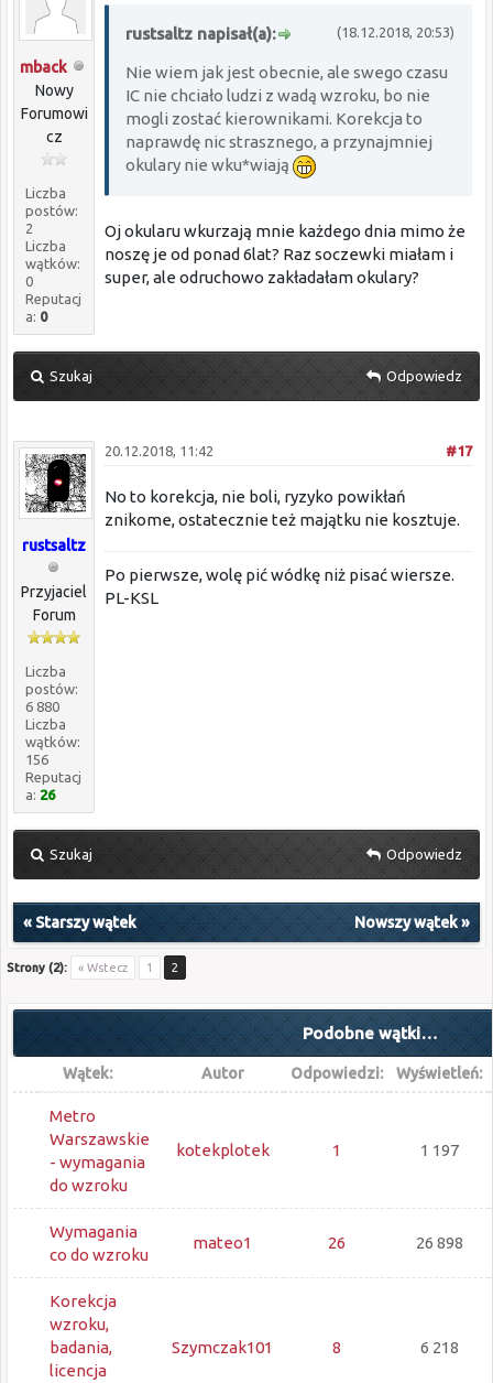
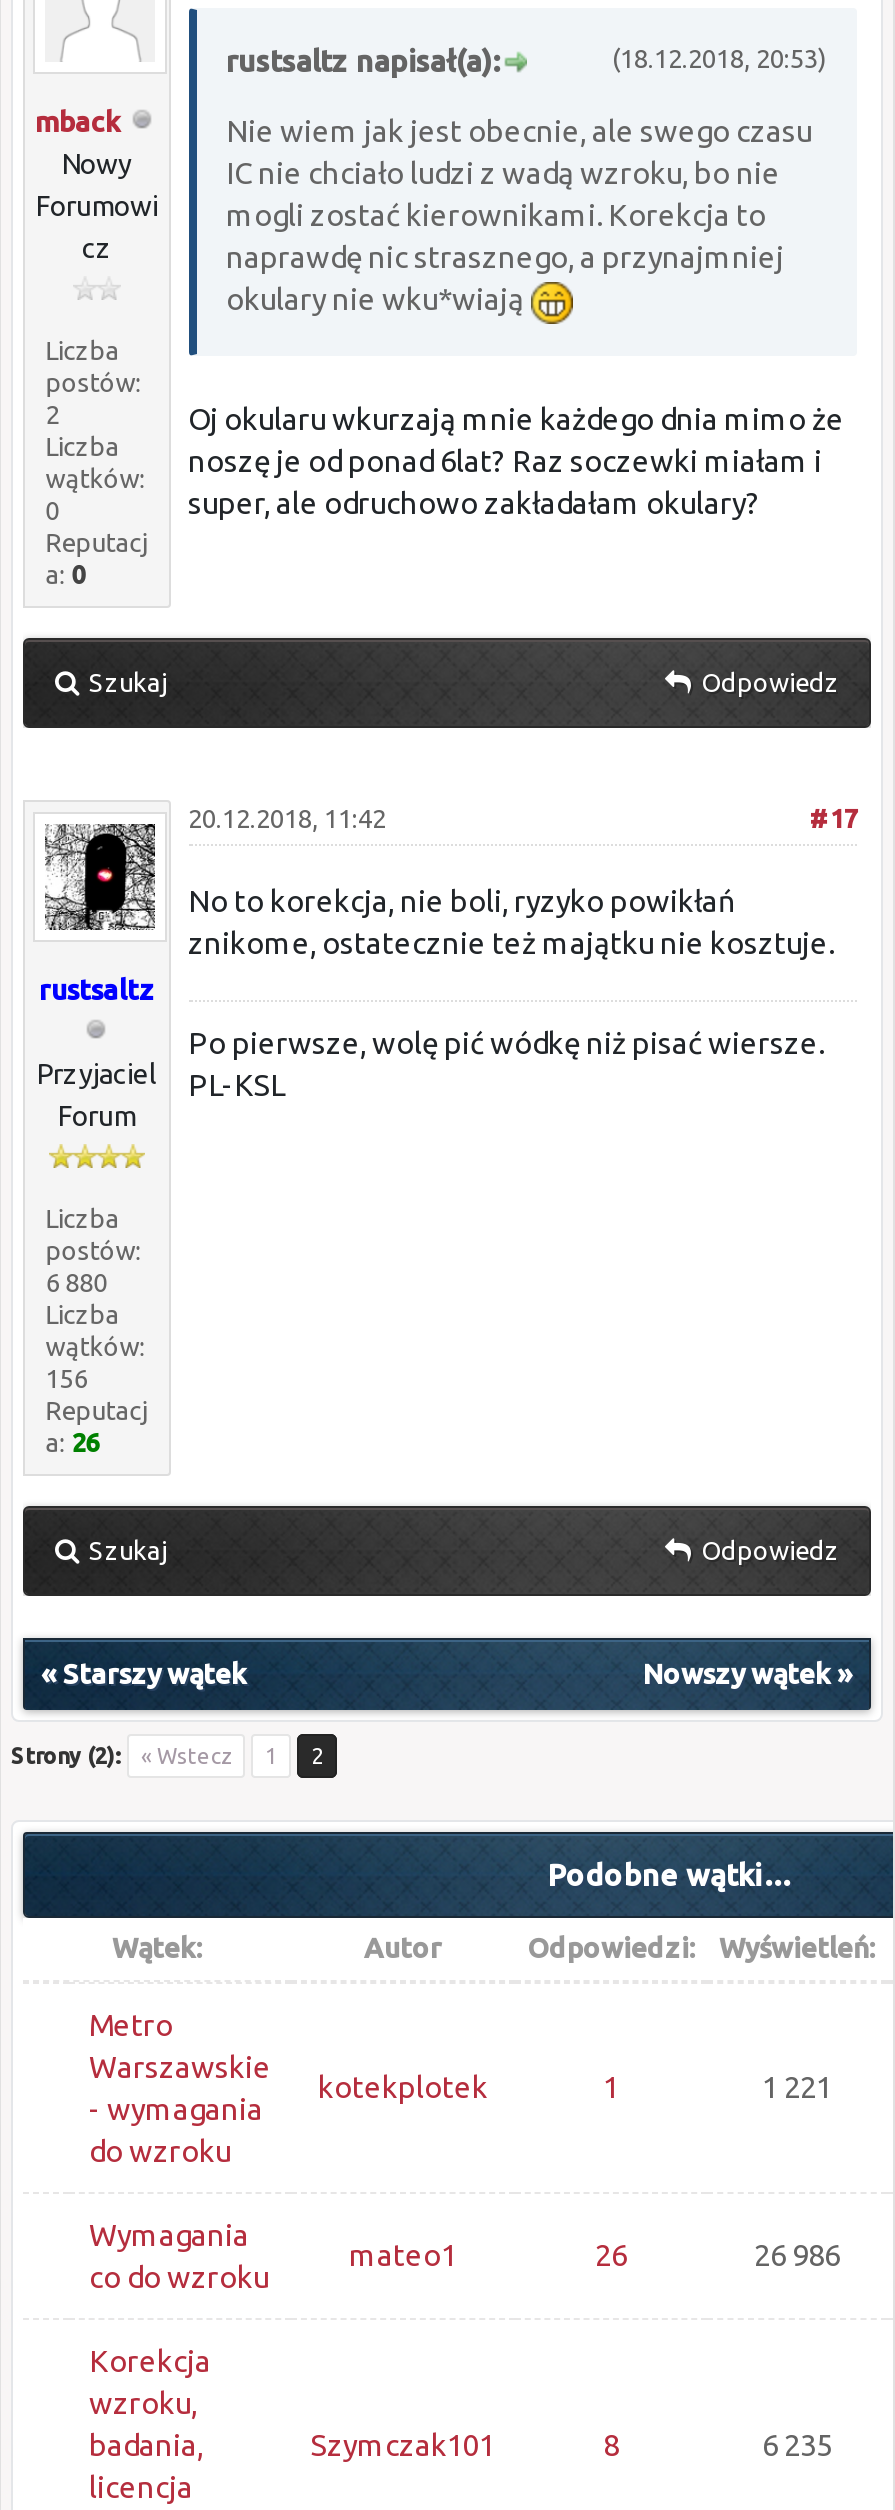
[420,1141,458,1160] 1 197 -> [762,2071,832,2105] 1 221
[415,1233,463,1252] 26 898 -> [754,2239,840,2273] 26 986
[420,1338,458,1357] 6 218 -> [762,2429,832,2463] 6 235

